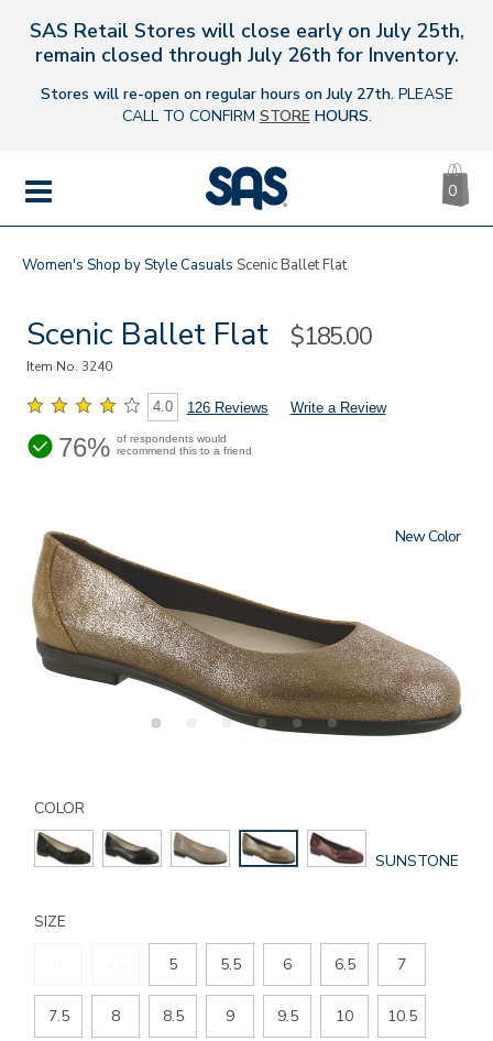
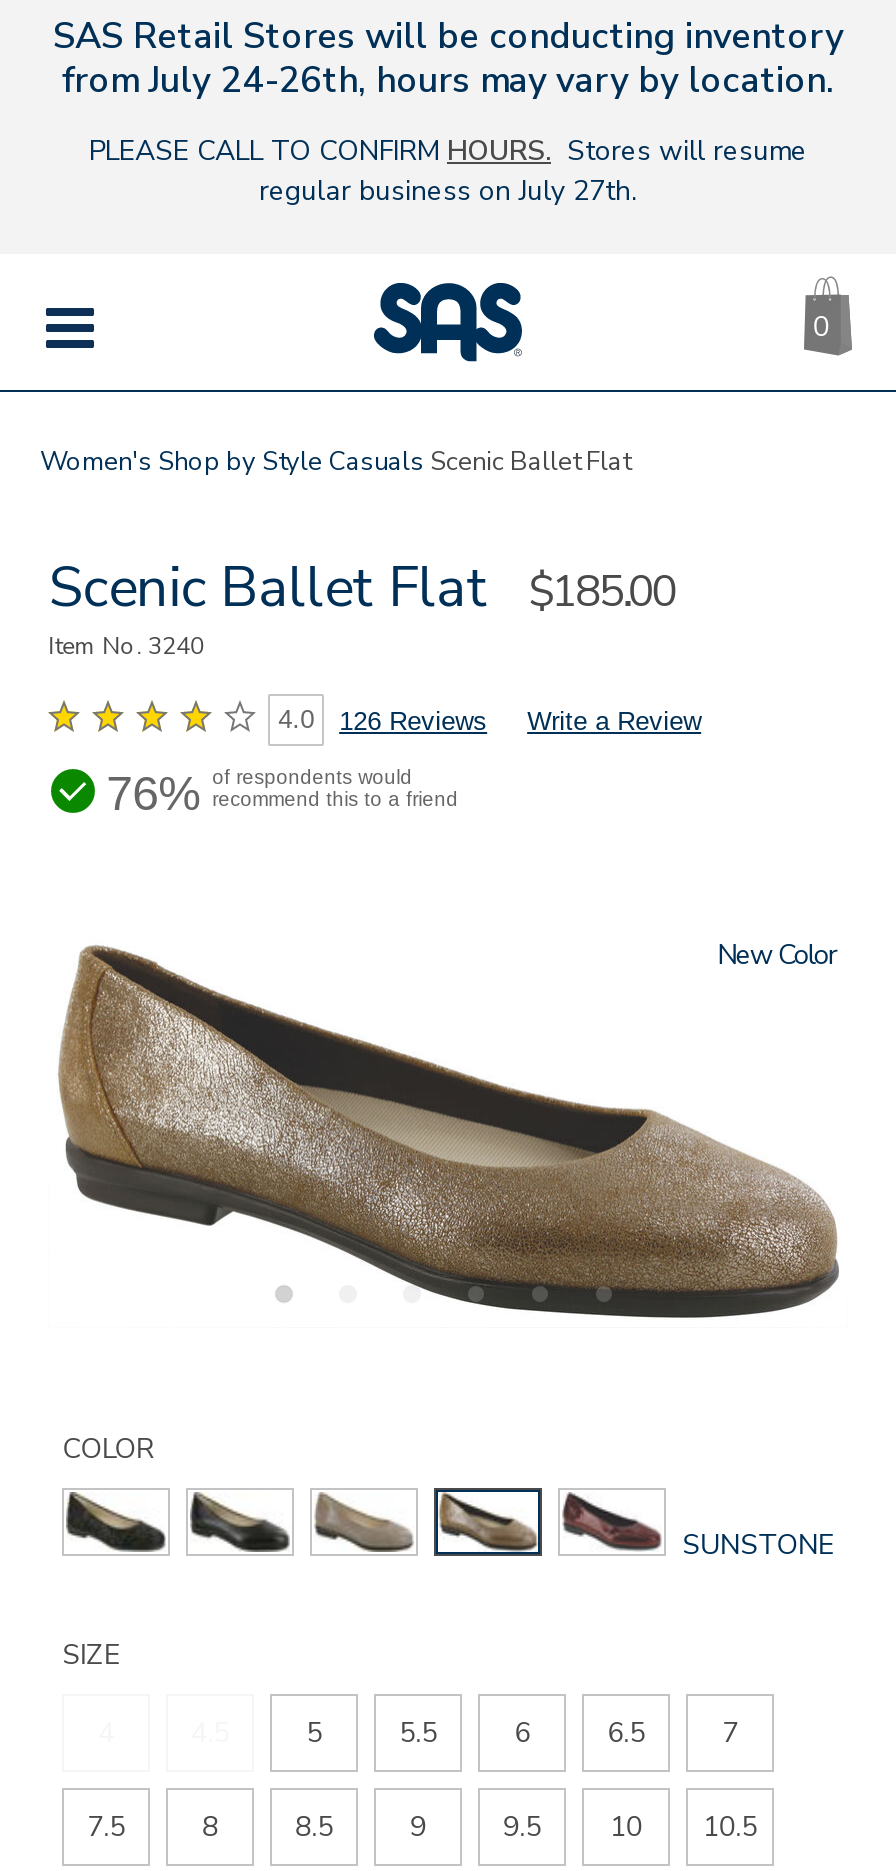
[29,18,464,68] SAS Retail Stores will close early on July 25th, | remain closed through July 26th for Inventory. -> [53,12,843,104] SAS Retail Stores will be conducting inventory | from July 24-26th, hours may vary by location.
[40,84,453,127] Stores will re-open on regular hours on July 27th. PLEASE | CALL TO CONFIRM STORE HOURS. -> [89,132,807,210] PLEASE CALL TO CONFIRM HOURS. Stores will resume | regular business on July 27th.

